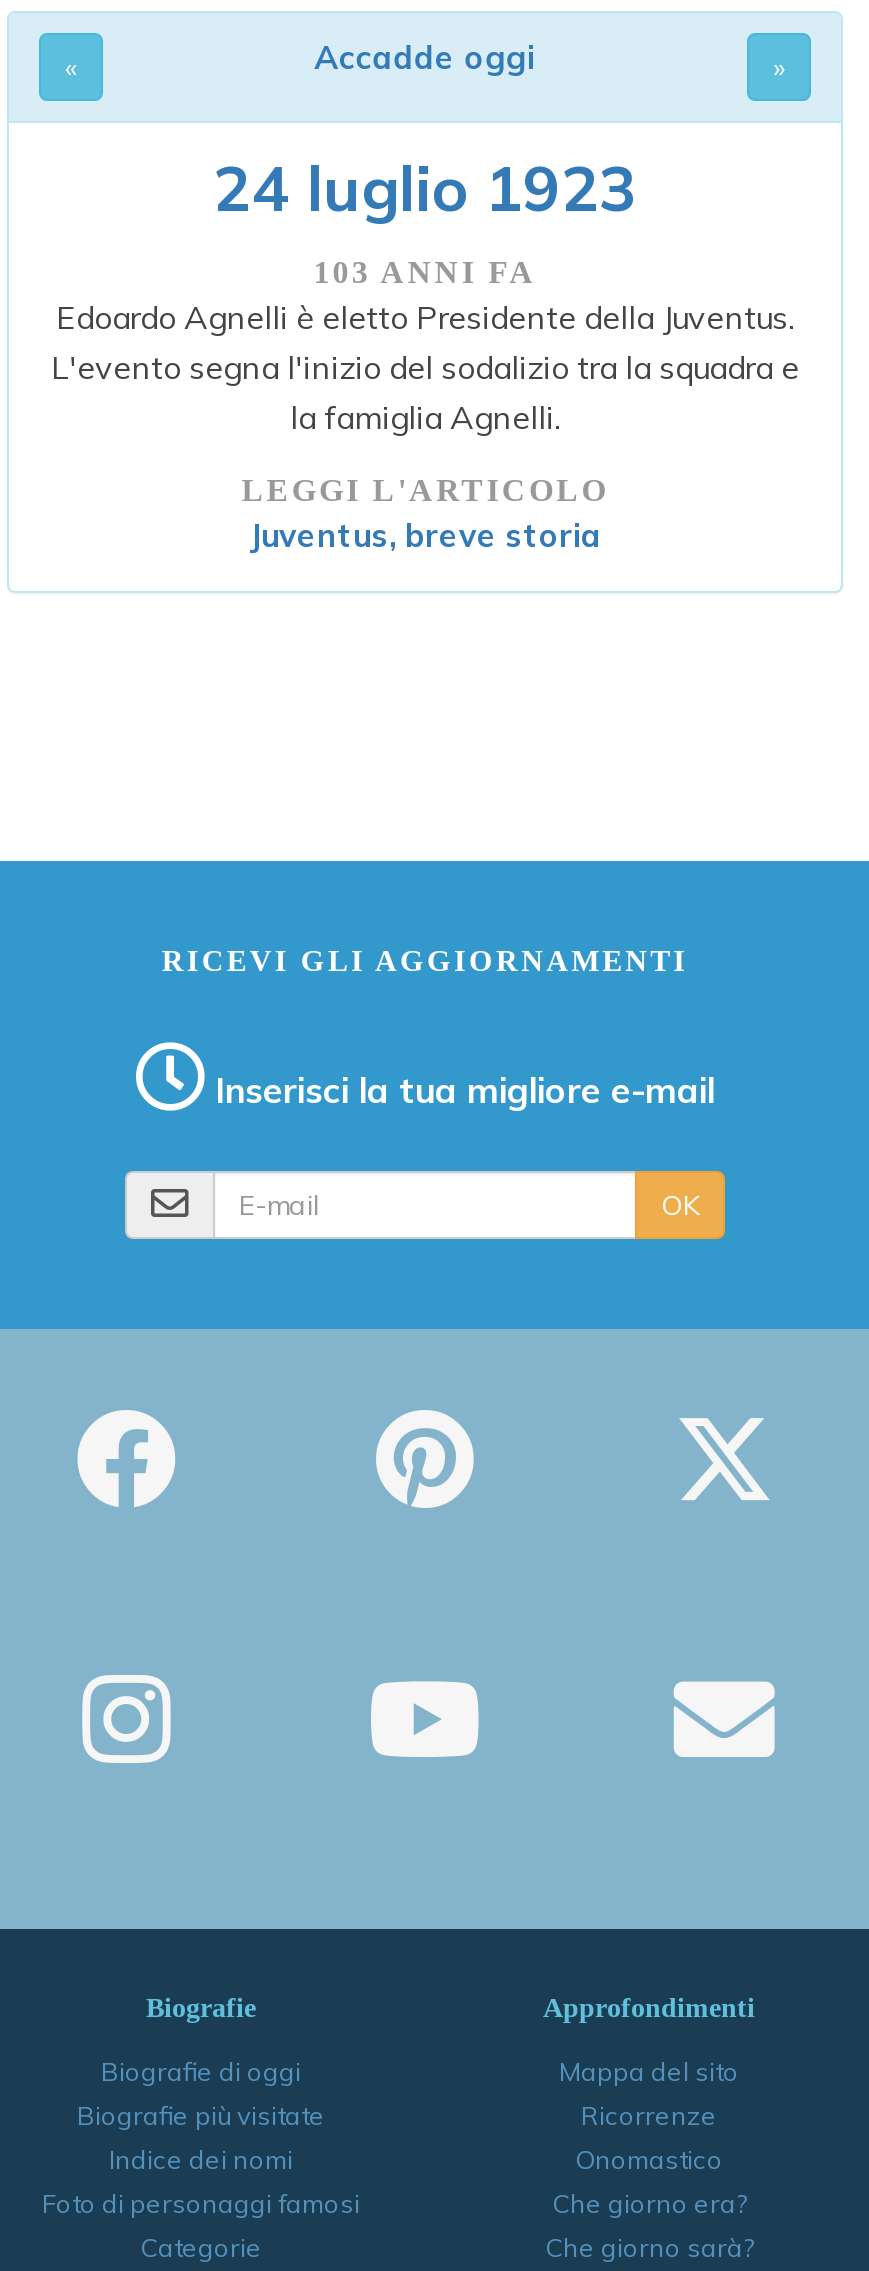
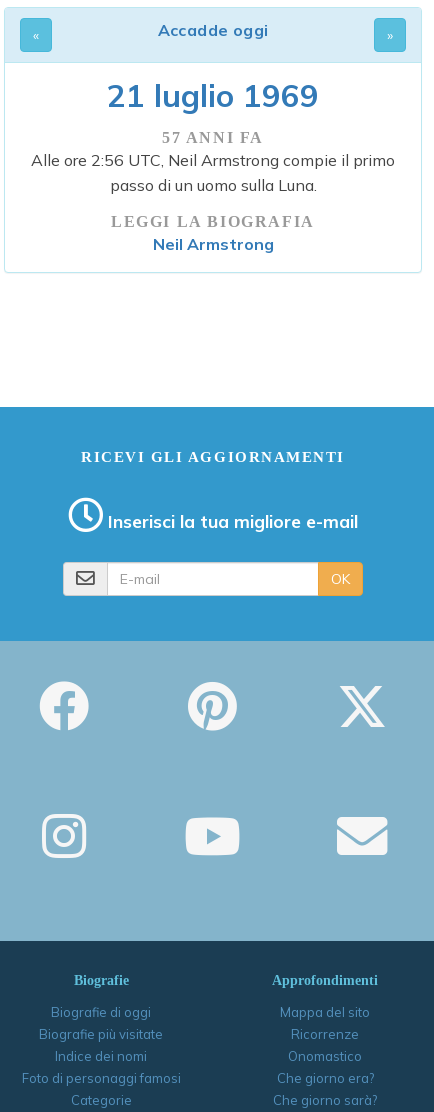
[51,147,799,437] 24 luglio 1923 | 103 ANNI FA | Edoardo Agnelli è eletto Presidente della Juventus. | L'evento segna l'inizio del sodalizio tra la squadra e | la famiglia Agnelli. -> [31,75,395,195] 21 luglio 1969 | 57 ANNI FA | Alle ore 2:56 UTC, Neil Armstrong compie il primo | passo di un uomo sulla Luna.
[241,473,609,555] LEGGI L'ARTICOLO | Juventus, breve storia -> [111,213,315,254] LEGGI LA BIOGRAFIA | Neil Armstrong

